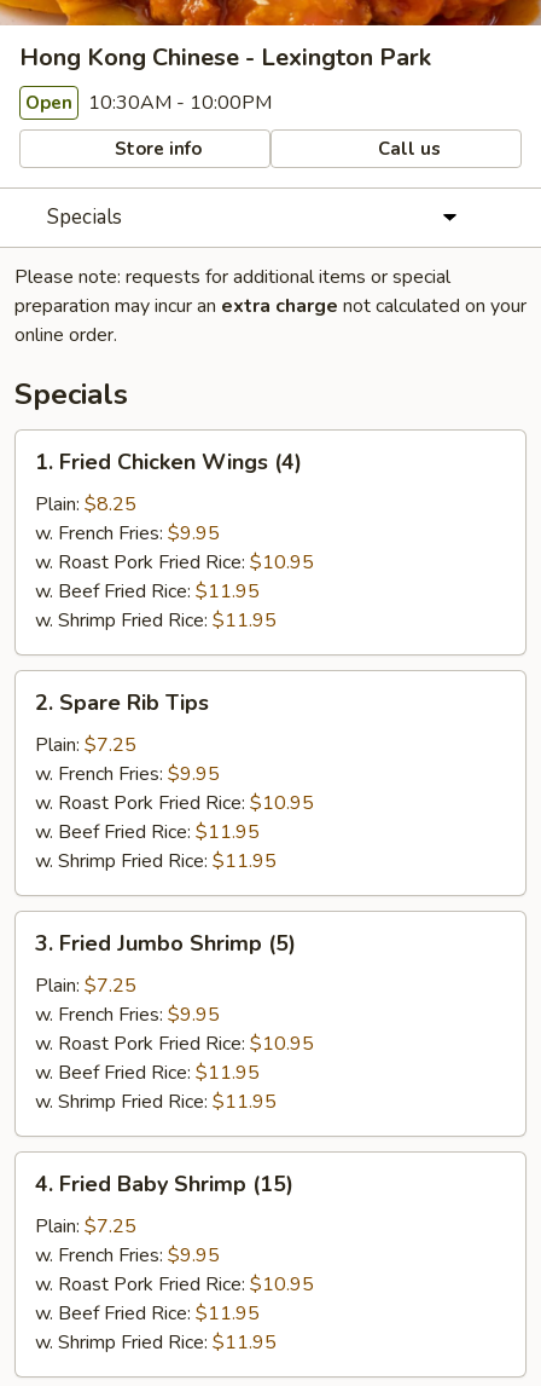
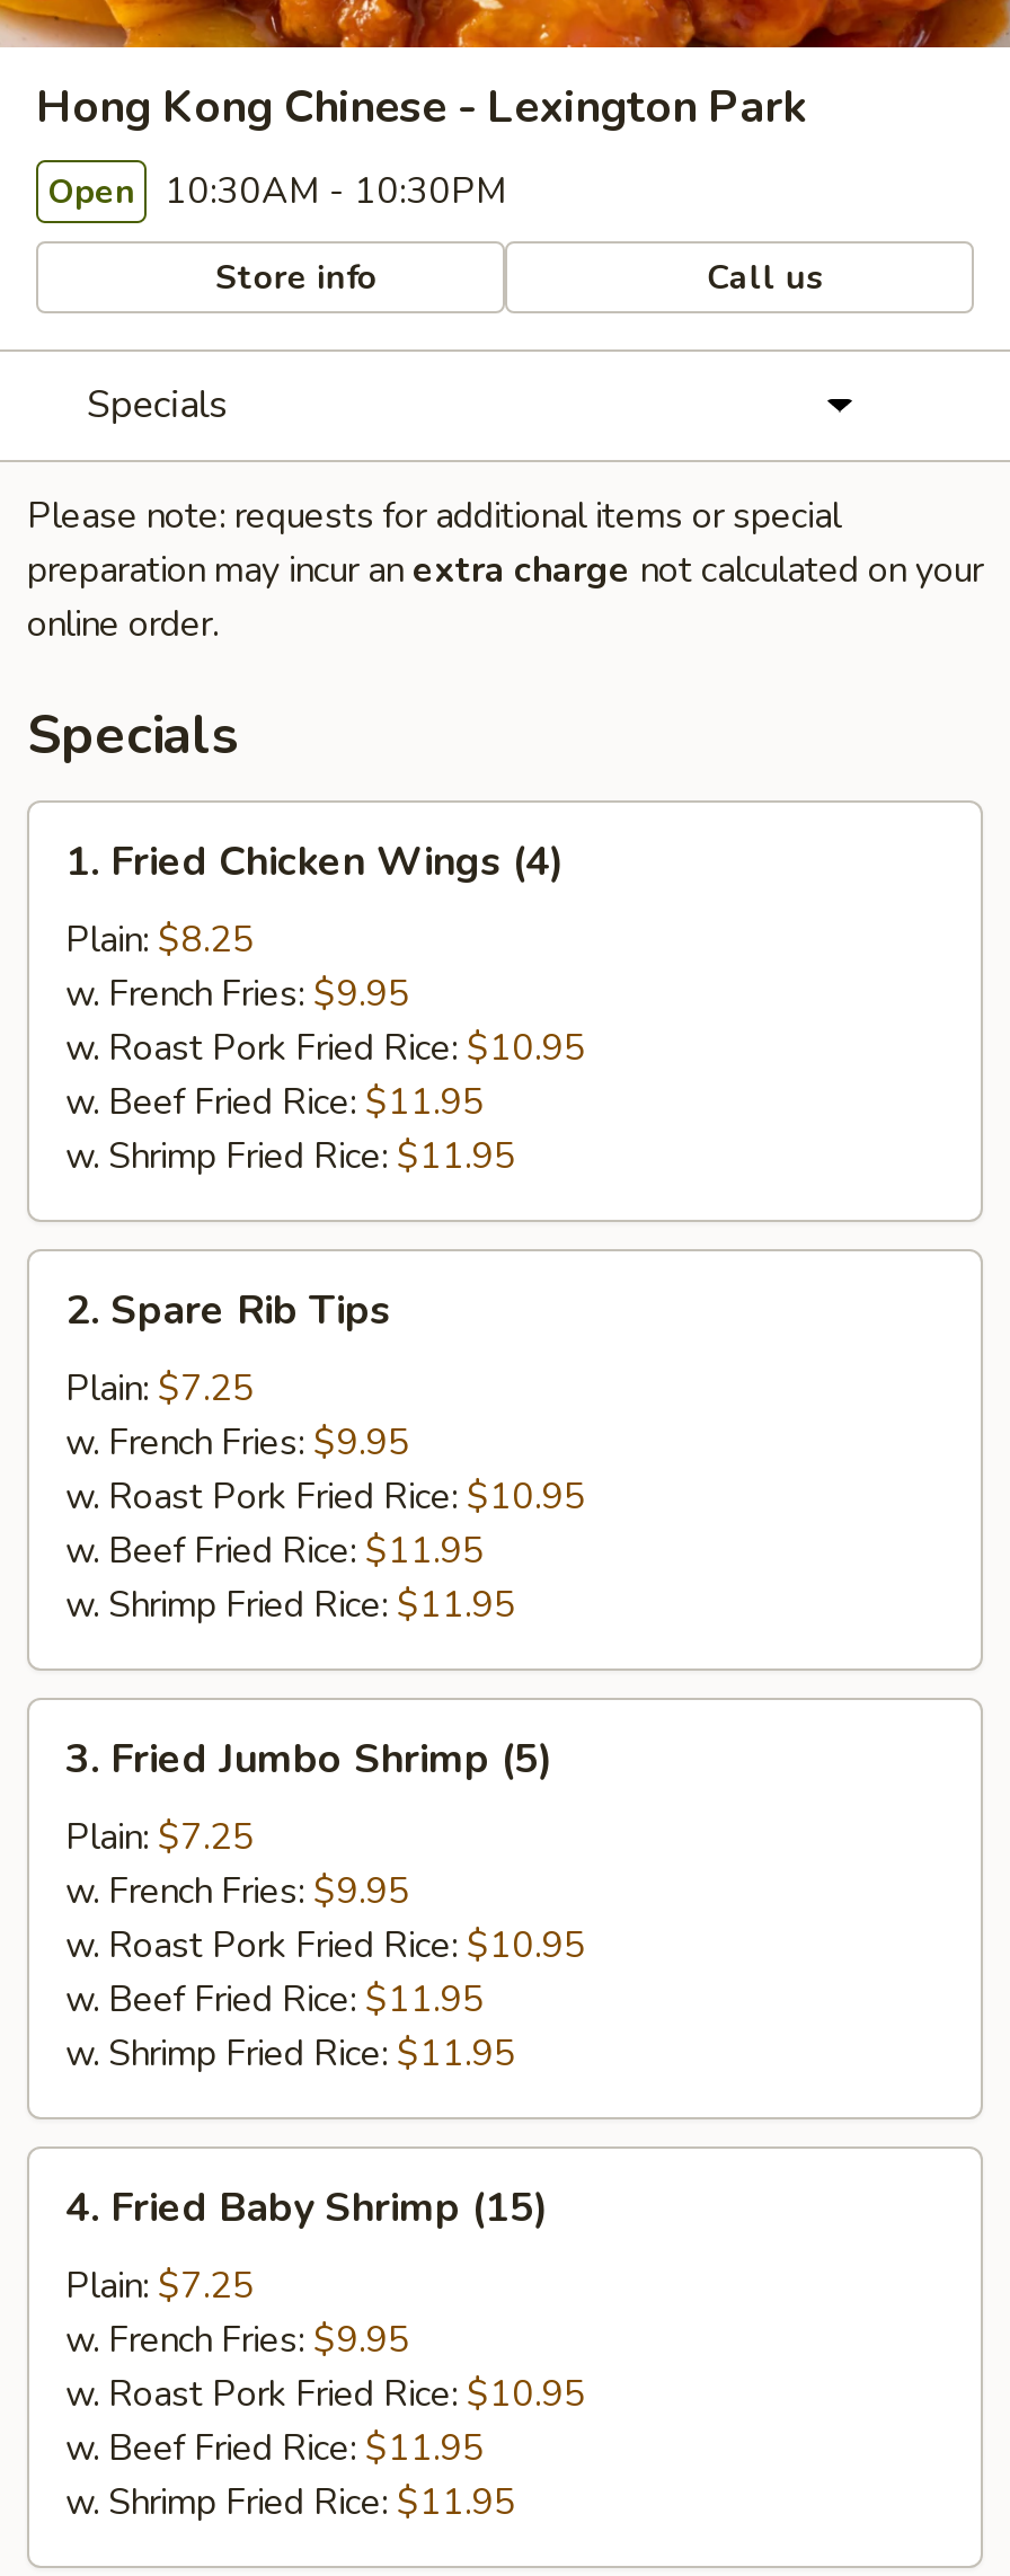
[25,89,272,116] Open 10:30AM - 10:00PM -> [47,167,507,216] Open 10:30AM - 10:30PM

